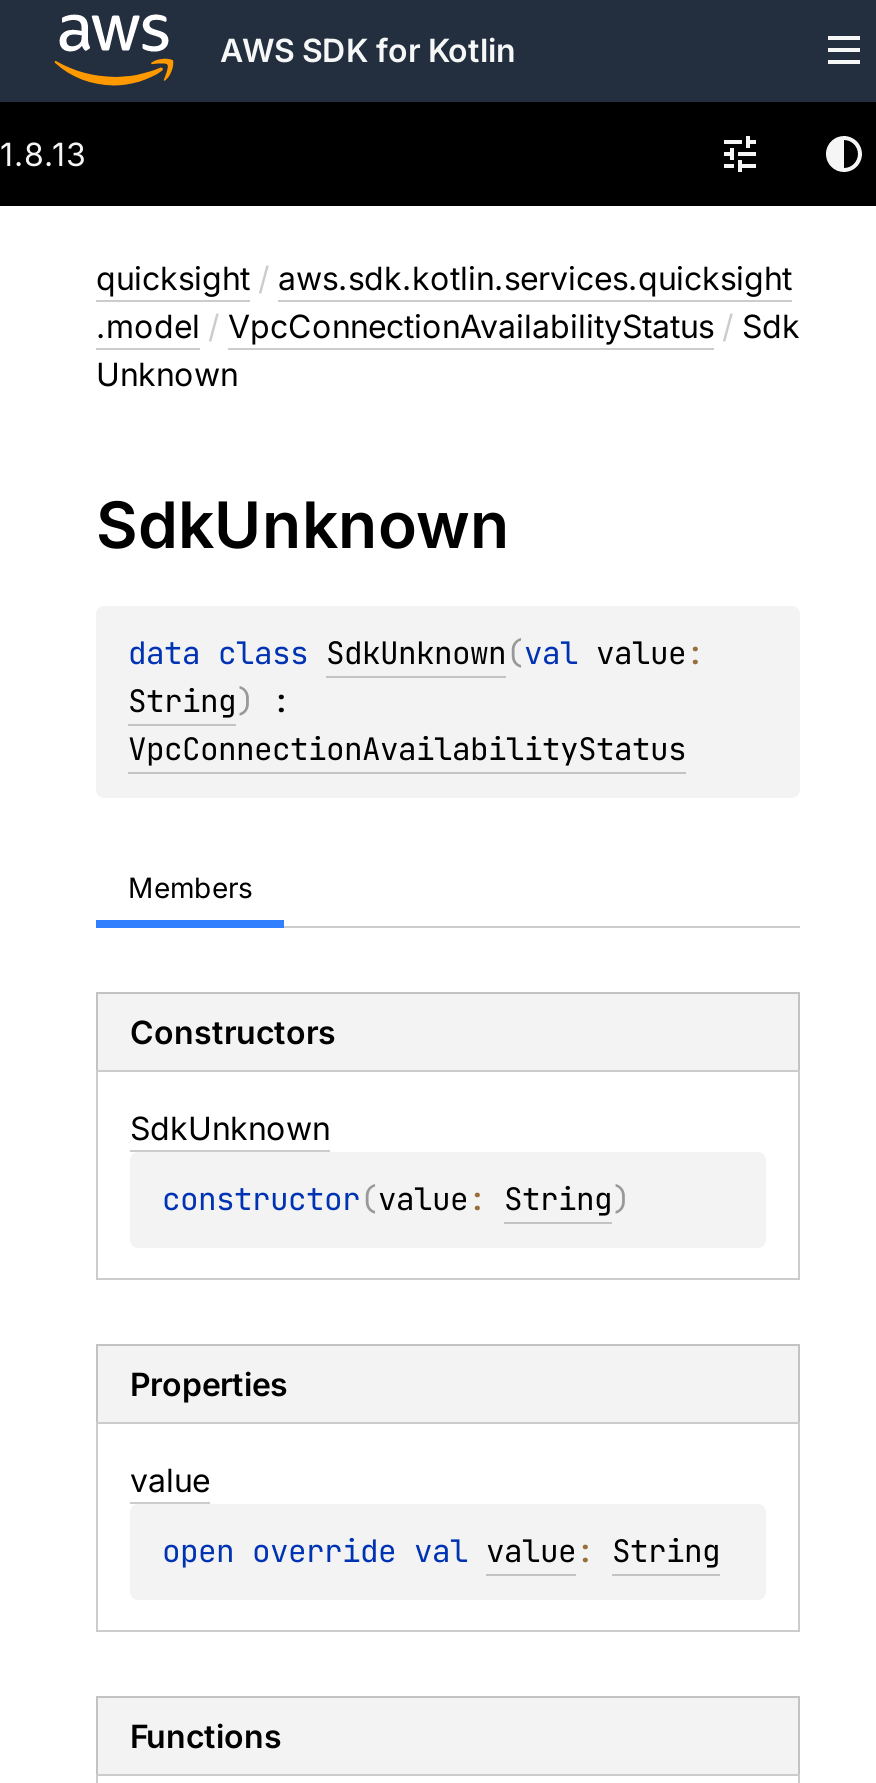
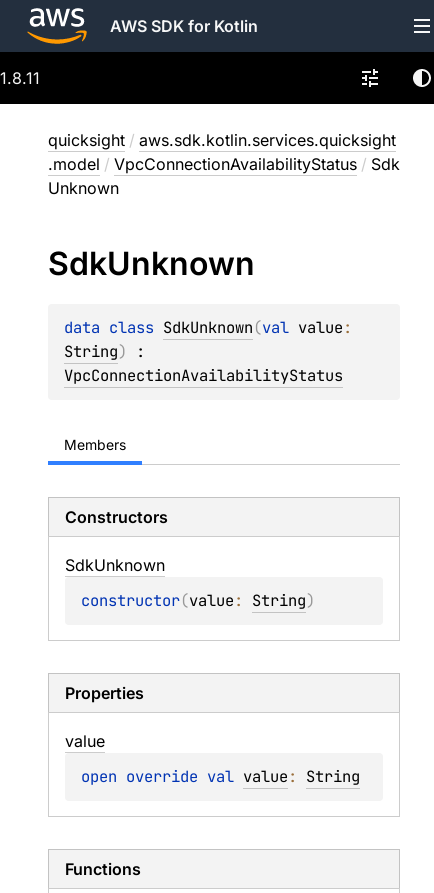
[0,134,86,174] 1.8.13 -> [0,68,40,88] 1.8.11

